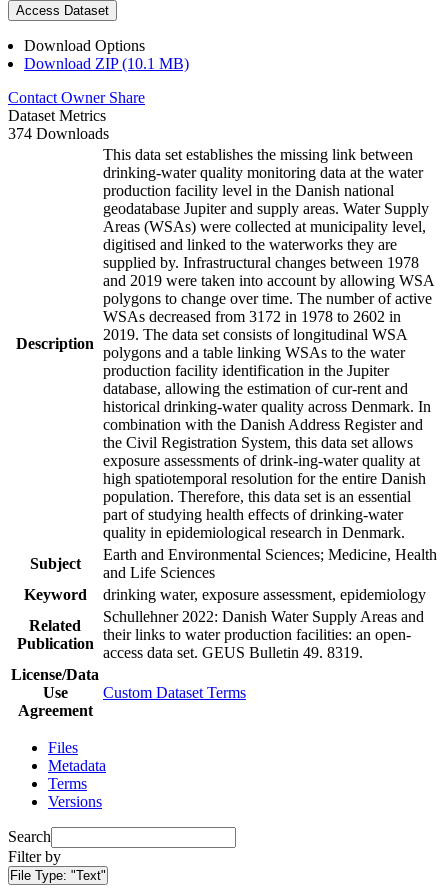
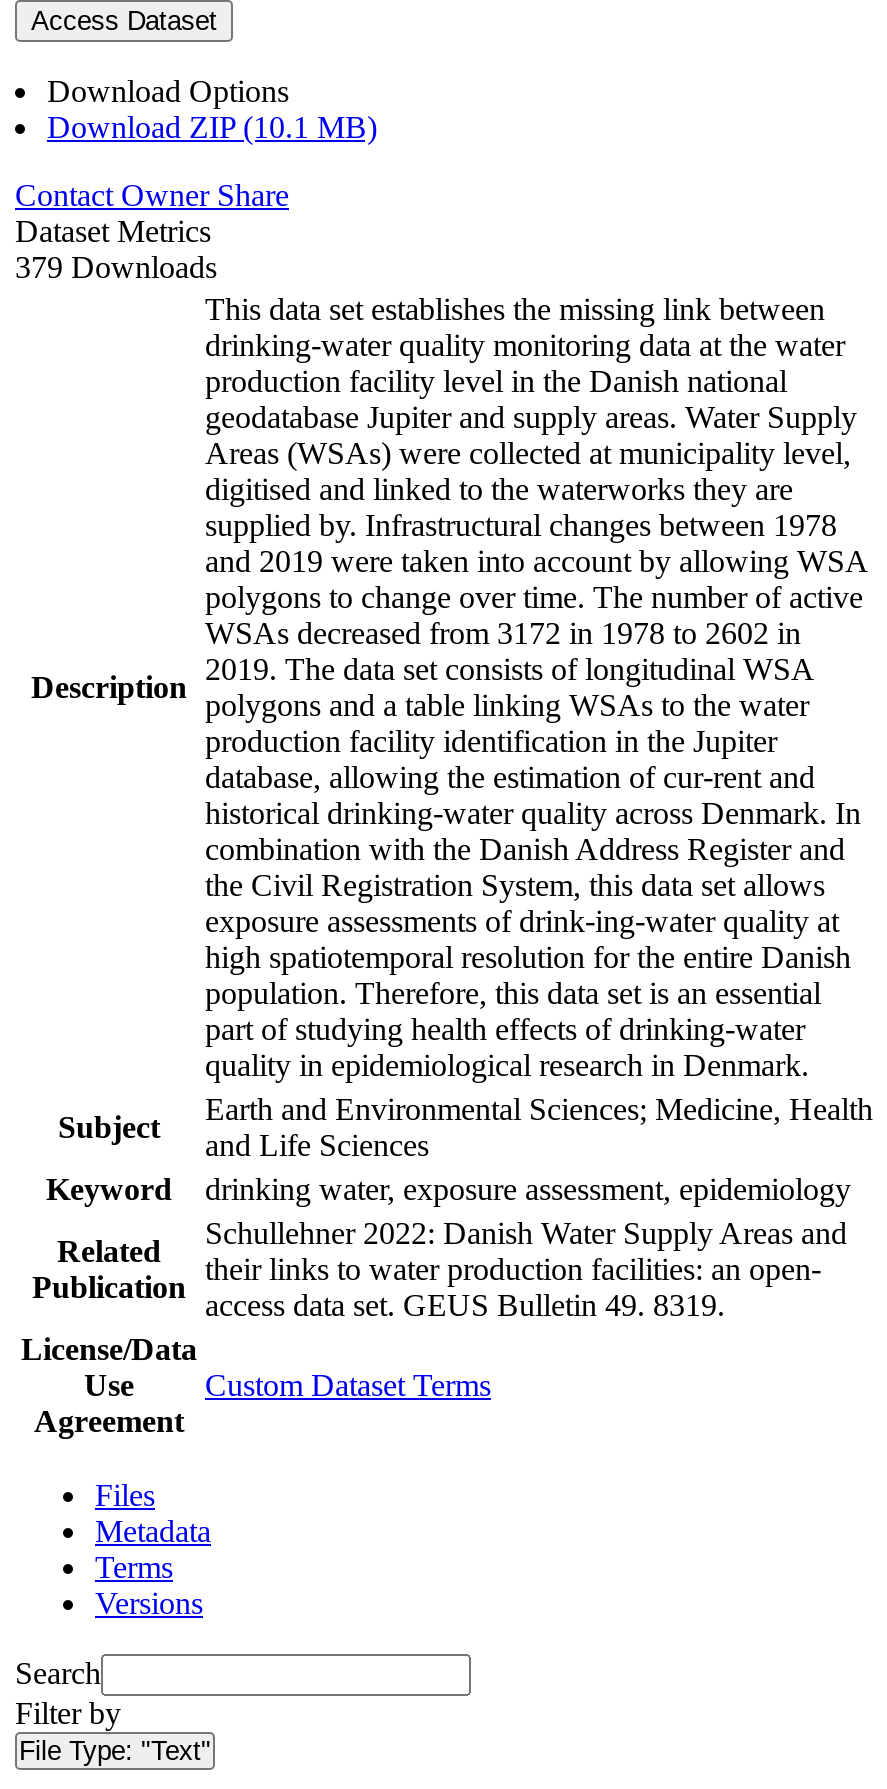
[8,125,109,142] 374 Downloads -> [15,249,217,283] 379 Downloads

